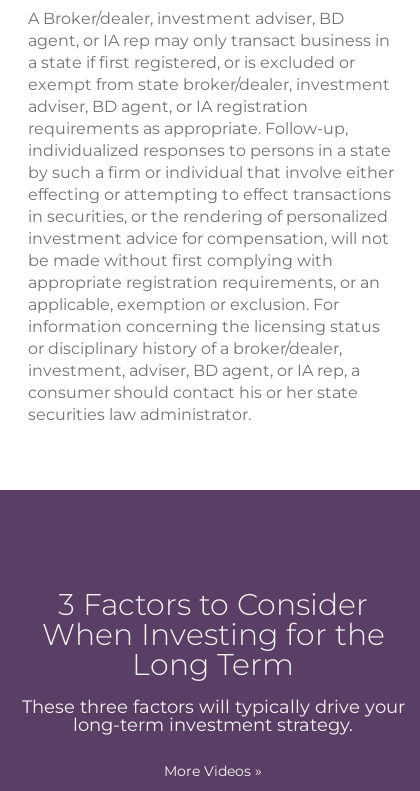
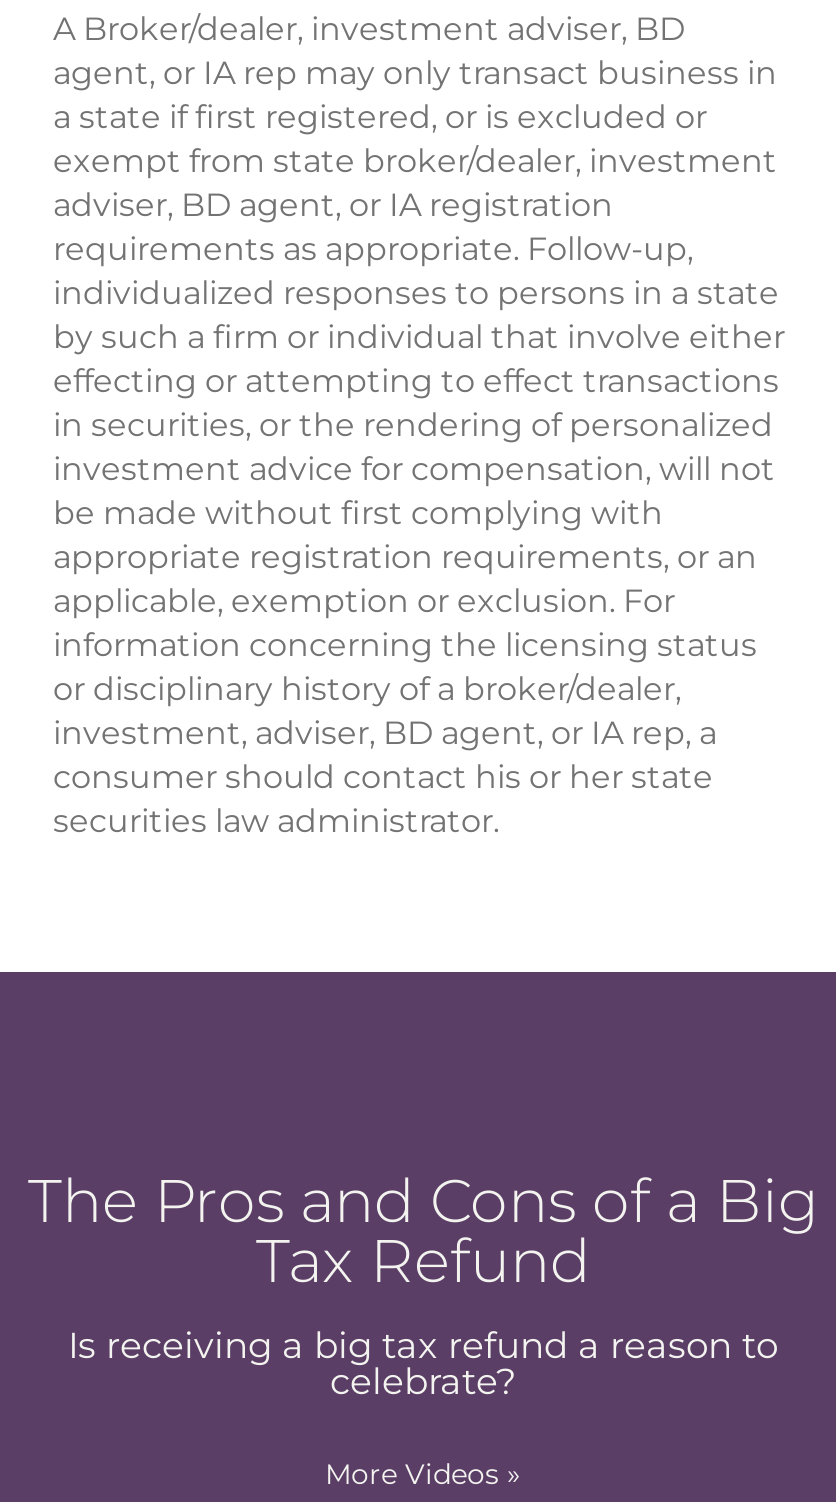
[21,586,404,736] 3 Factors to Consider | When Investing for the | Long Term | These three factors will typically drive your | long-term investment strategy. -> [28,1163,818,1403] The Pros and Cons of a Big | Tax Refund | Is receiving a big tax refund a reason to | celebrate?

